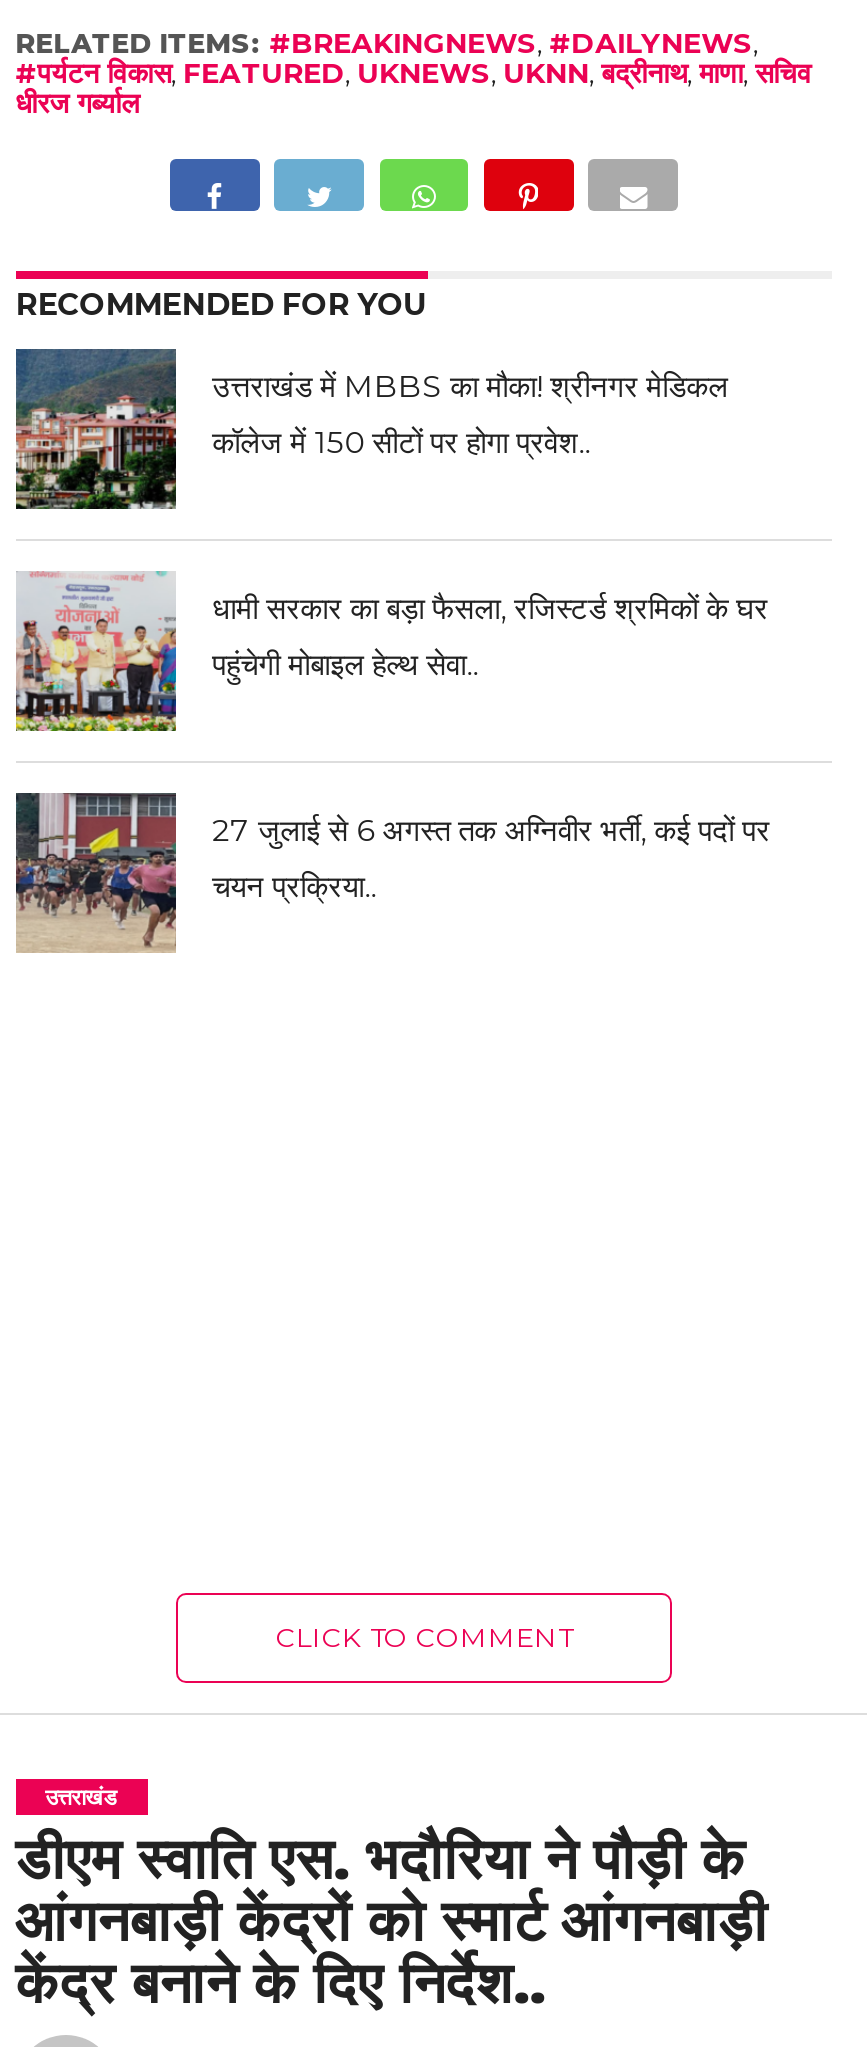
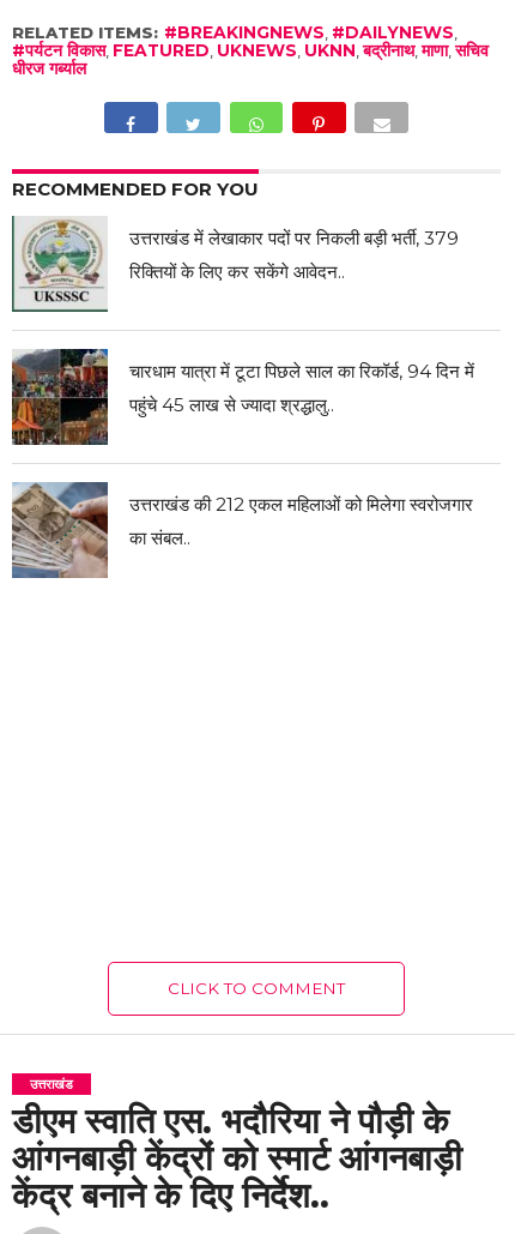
[14,347,728,509] [image] | उत्तराखंड में MBBS का मौका! श्रीनगर मेडिकल -> [11,216,459,313] [image] | उत्तराखंड में लेखाकार पदों पर निकली बड़ी भर्ती, 379
[212,422,590,460] कॉलेज में 150 सीटों पर होगा प्रवेश.. -> [130,260,345,283] रिक्तियों के लिए कर सकेंगे आवेदन..
[14,571,768,733] [image] | धामी सरकार का बड़ा फैसला, रजिस्टर्ड श्रमिकों के घर -> [11,348,475,446] [image] | चारधाम यात्रा में टूटा पिछले साल का रिकॉर्ड, 94 दिन में
[212,644,478,682] पहुंचेगी मोबाइल हेल्थ सेवा.. -> [130,393,334,416] पहुंचे 45 लाख से ज्यादा श्रद्धालु..
[14,791,770,953] [image] | 27 जुलाई से 6 अगस्त तक अग्निवीर भर्ती, कई पदों पर -> [11,481,473,579] [image] | उत्तराखंड की 212 एकल महिलाओं को मिलेगा स्वरोजगार
[212,866,376,904] चयन प्रक्रिया.. -> [130,526,191,549] का संबल..

